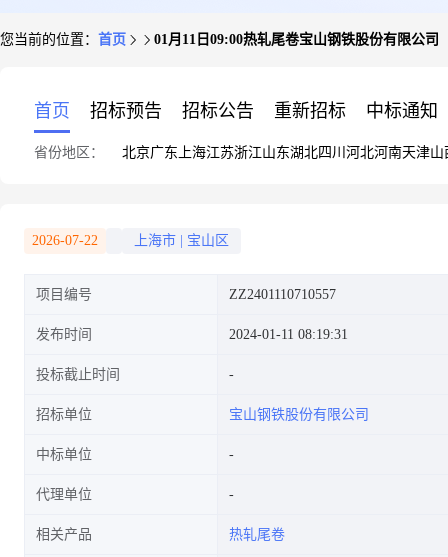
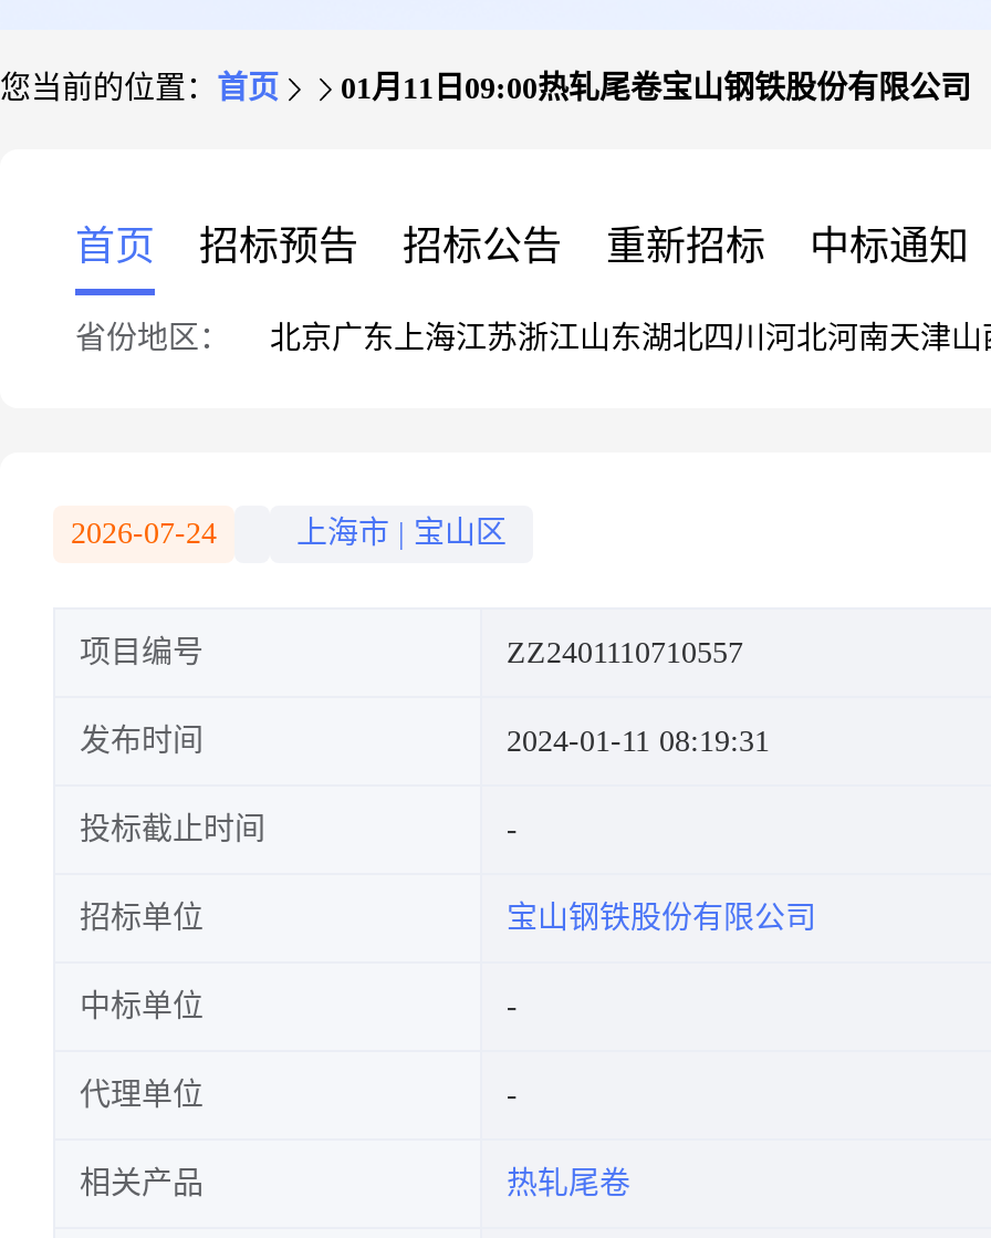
[32,233,98,248] 2026-07-22 -> [71,517,217,550] 2026-07-24

